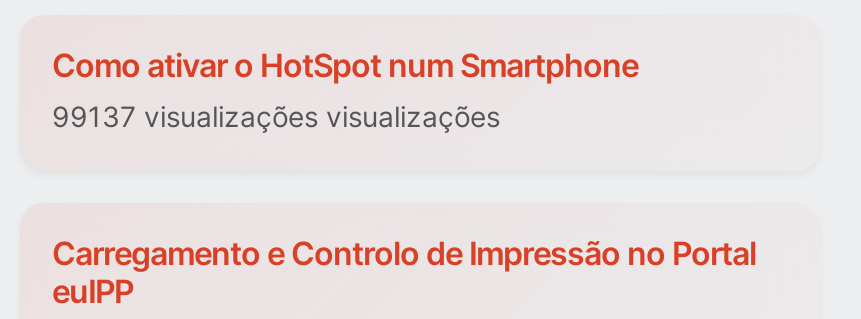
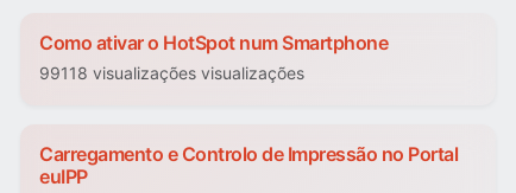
[52,100,500,134] 99137 visualizações visualizações -> [39,63,304,83] 99118 visualizações visualizações

